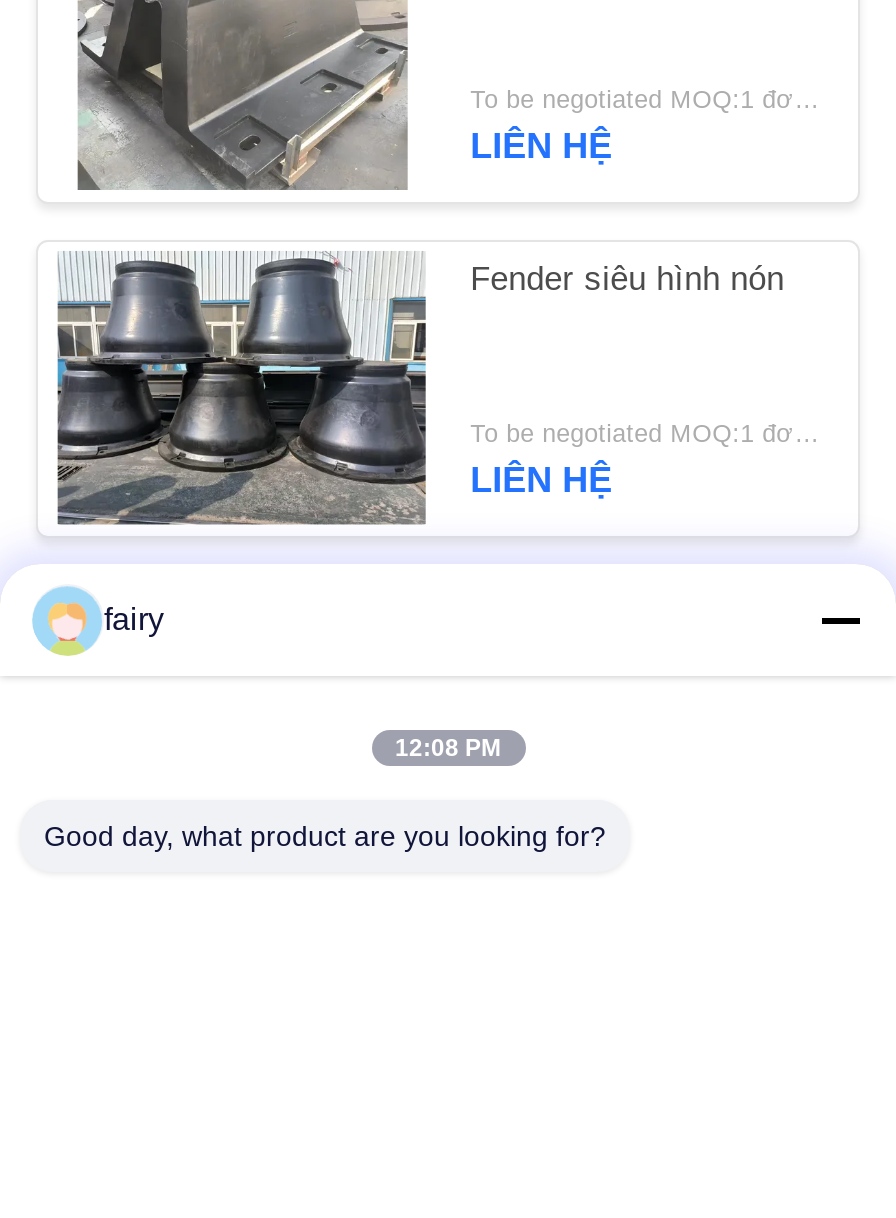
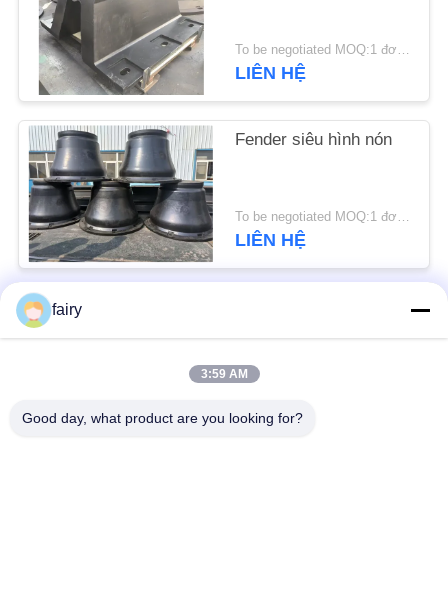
[395,734,501,762] 12:08 PM -> [200,367,247,381] 3:59 AM

